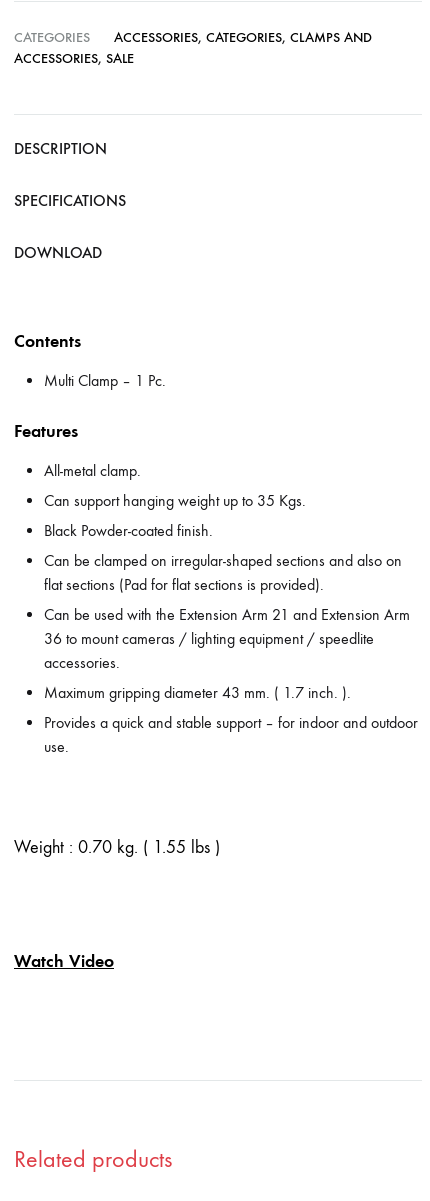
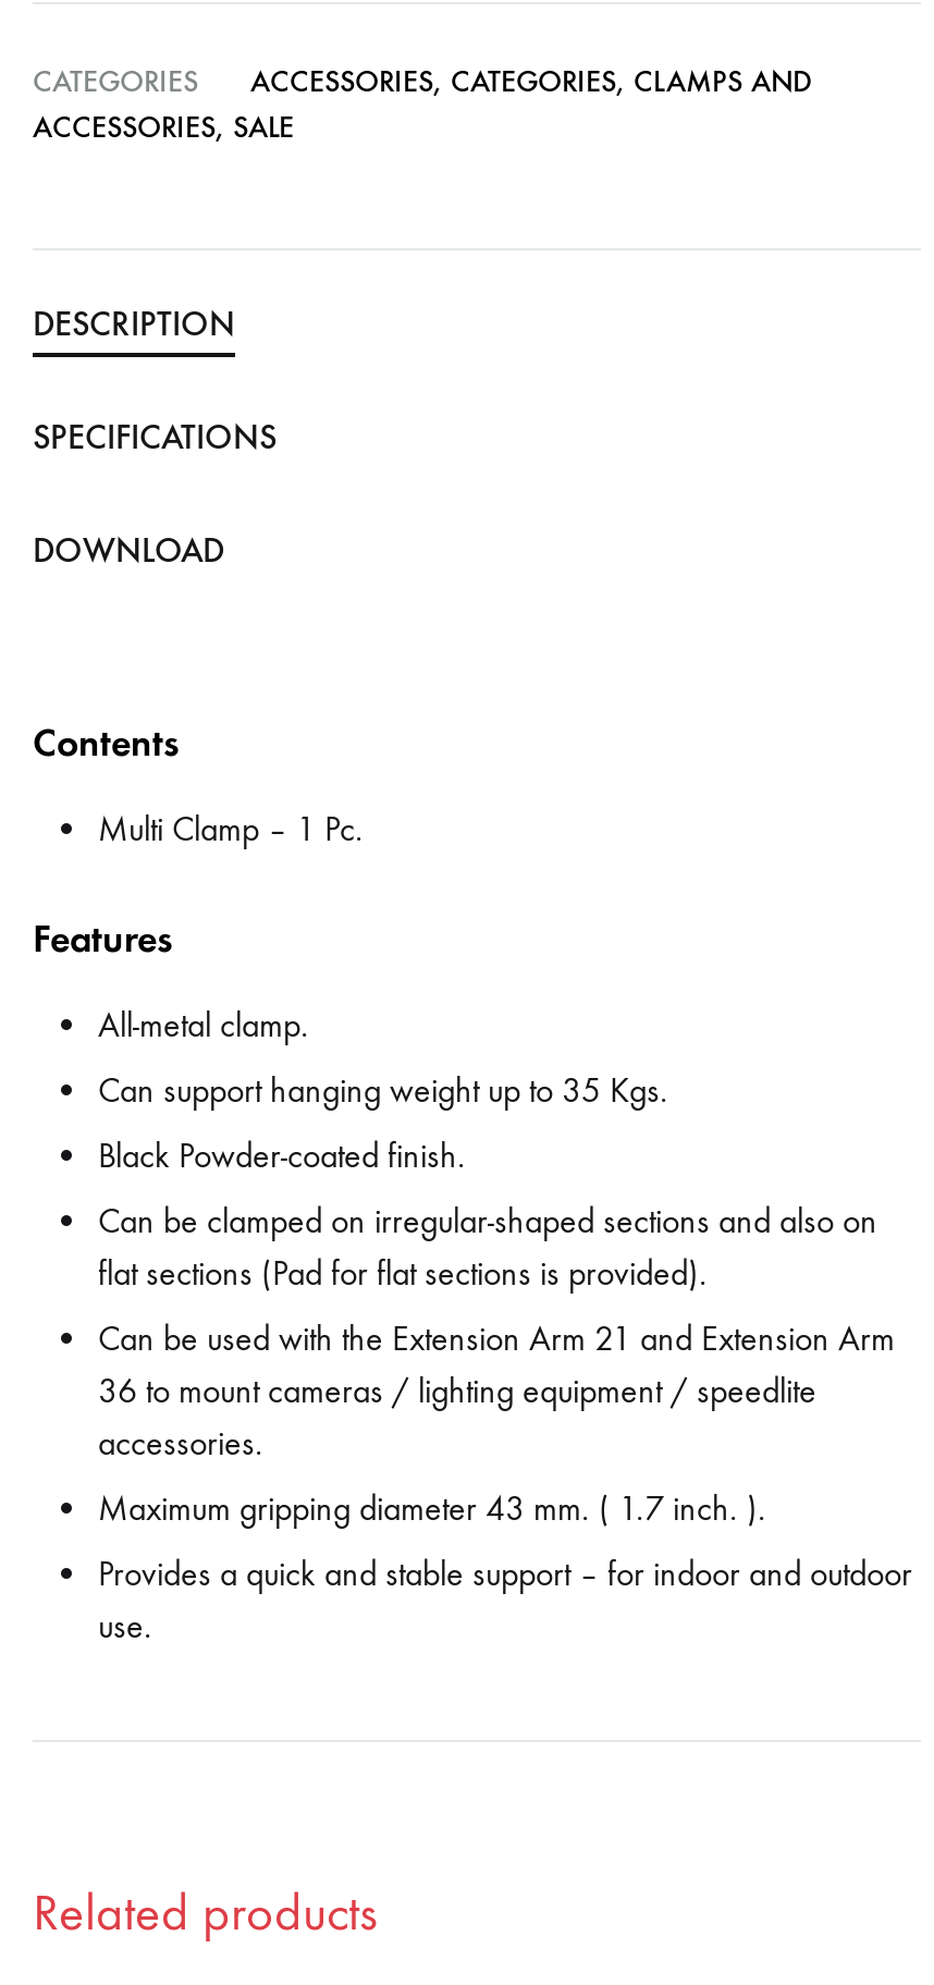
[14,837,220,858] Weight : 0.70 kg. ( 1.55 lbs ) -> none
[14,950,114,972] Watch Video -> none

